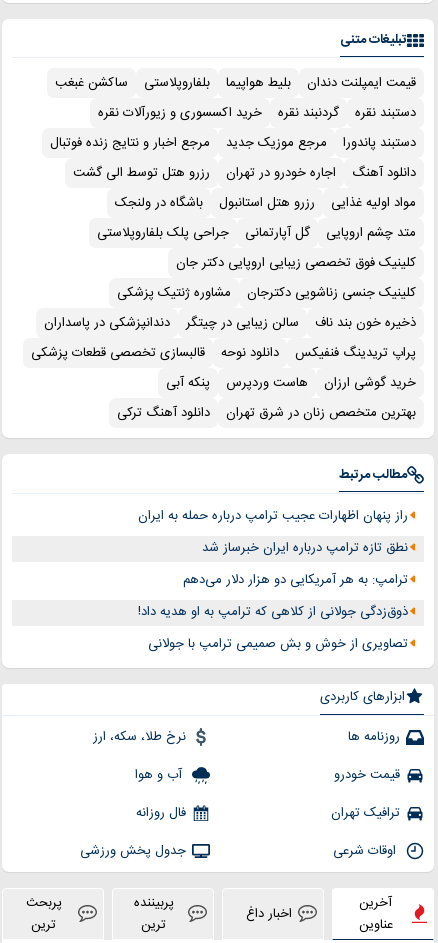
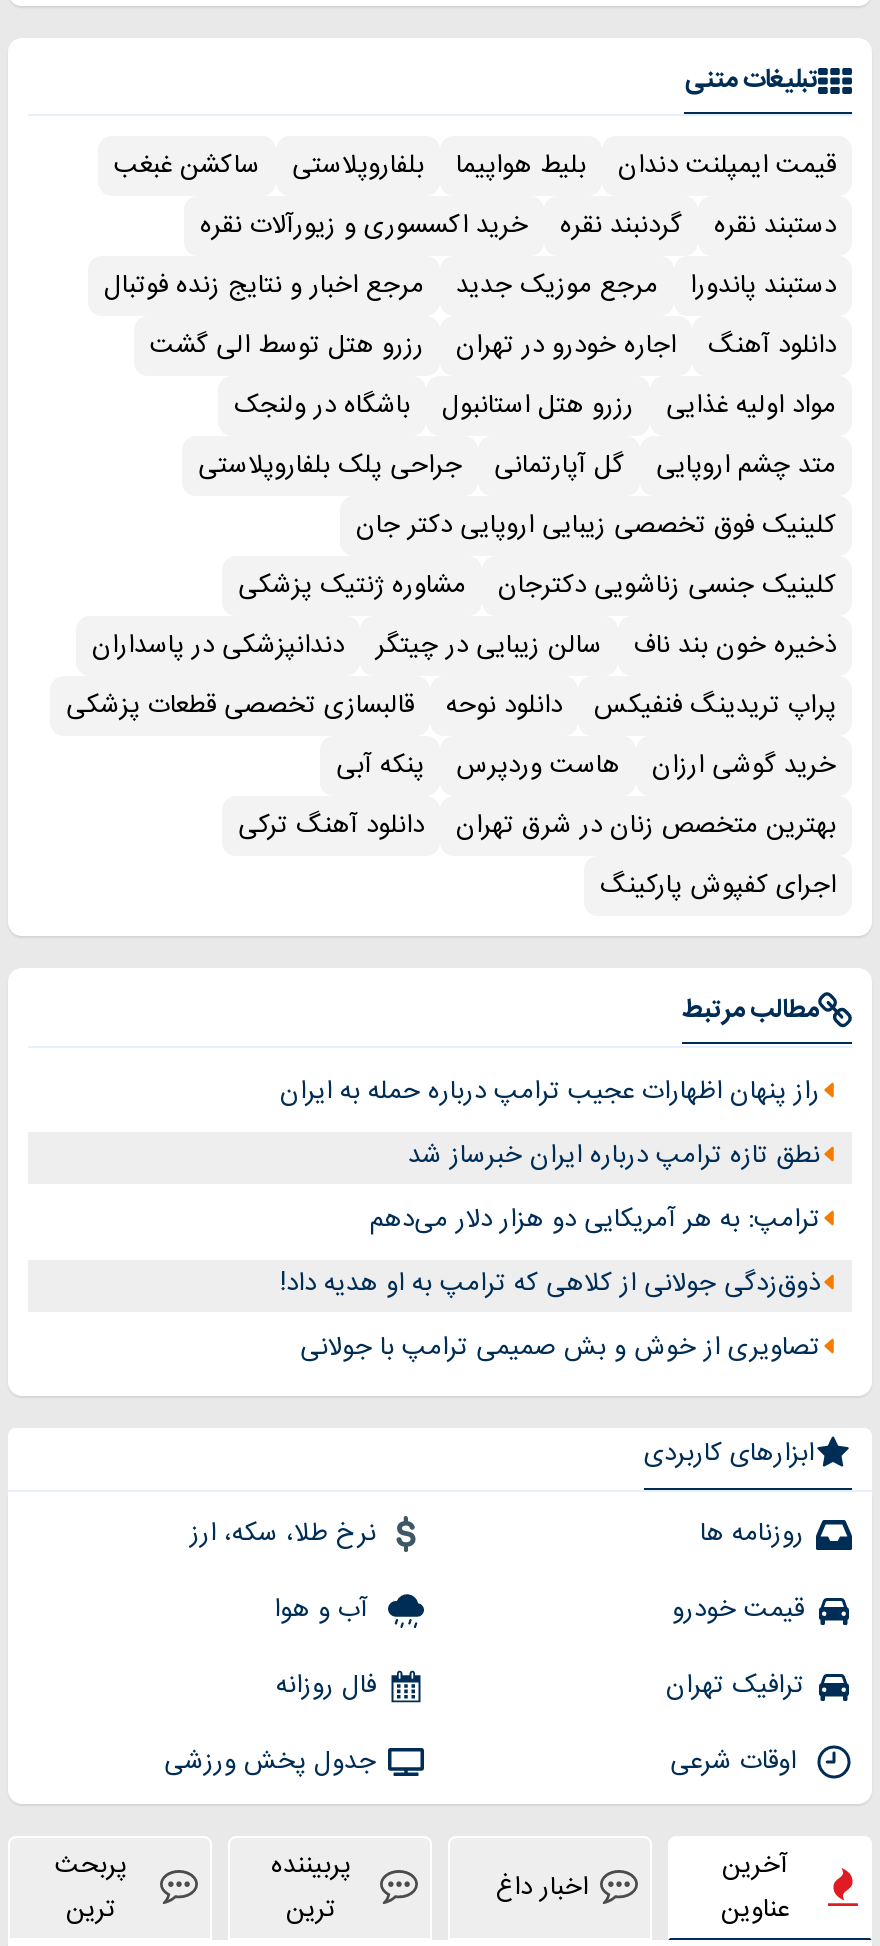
none -> [600,865,836,909] اجرای کفپوش پارکینگ

